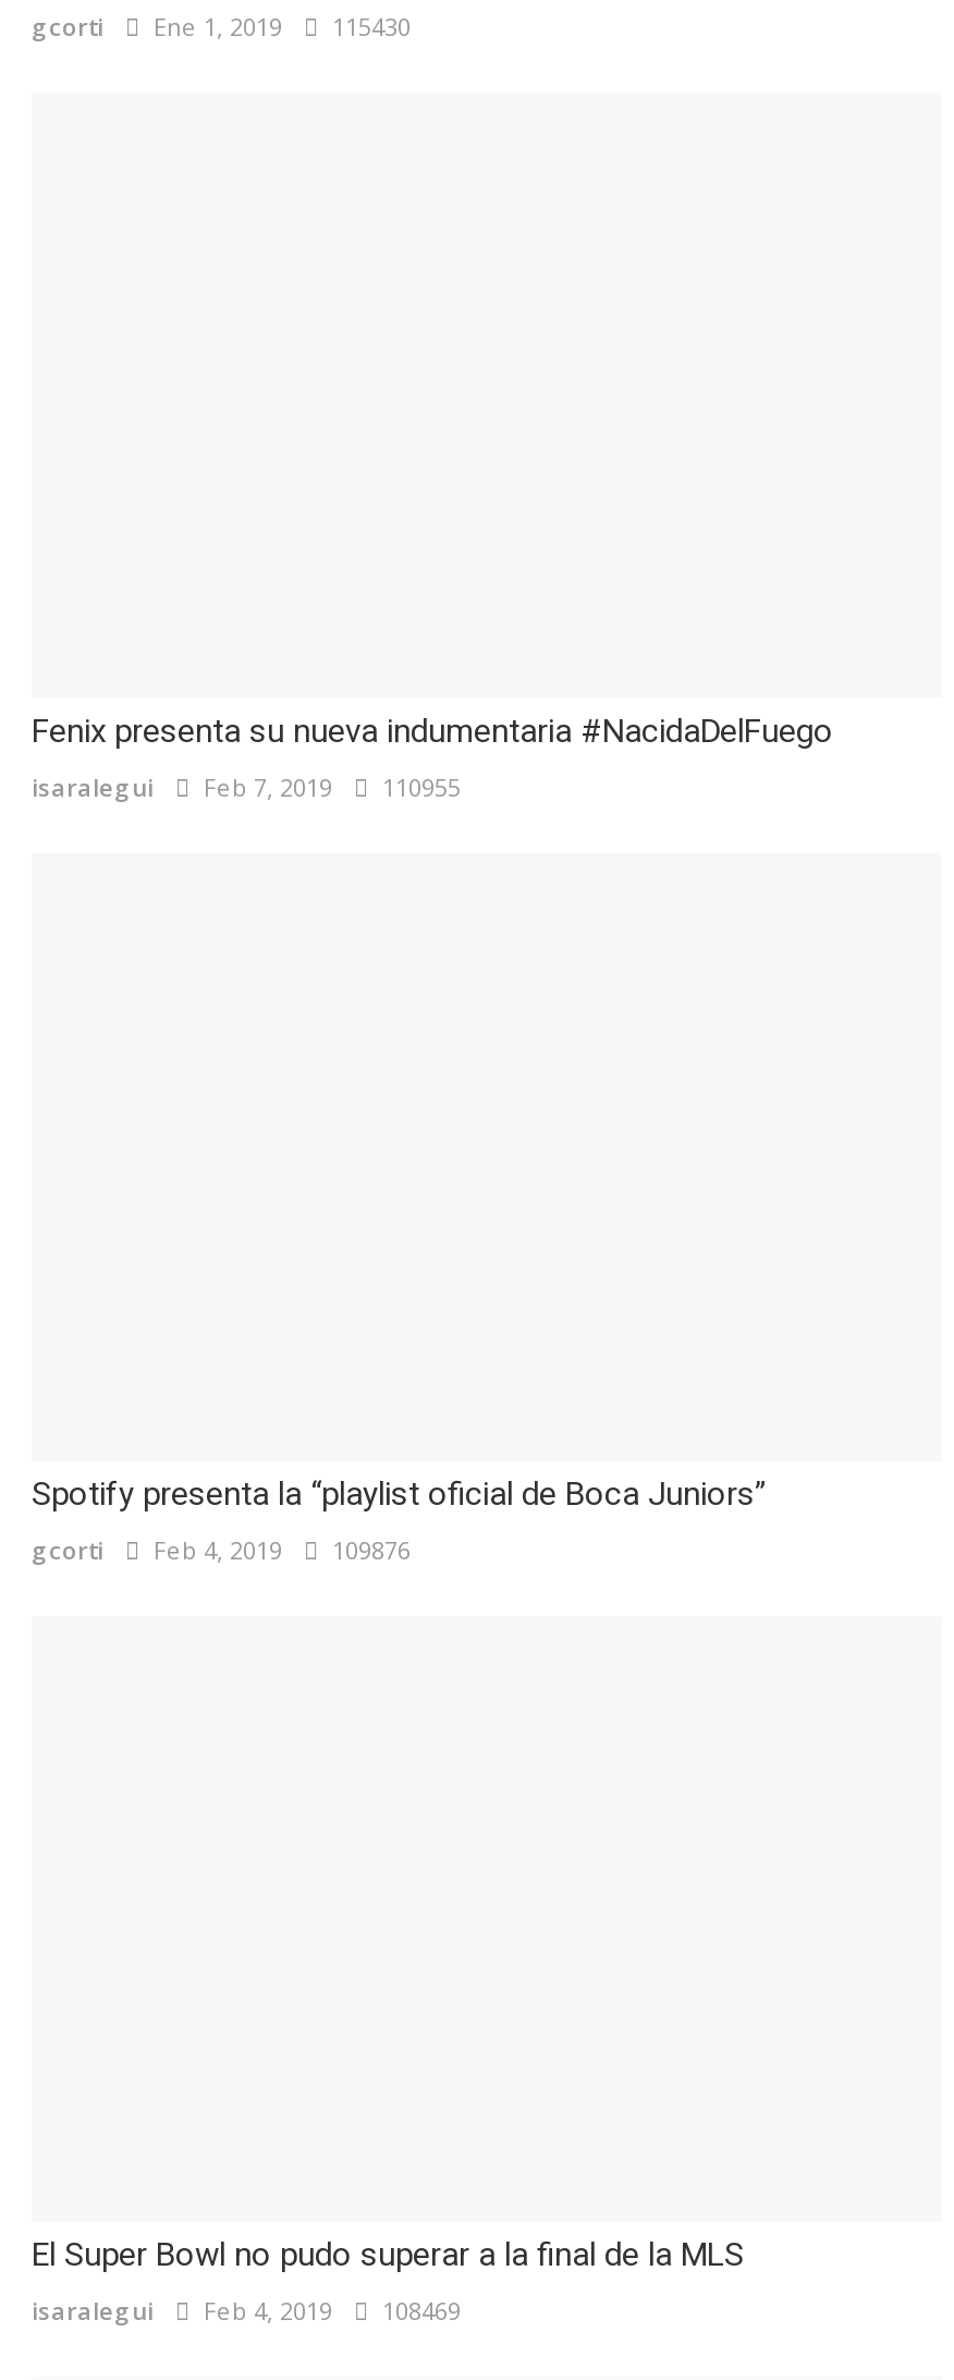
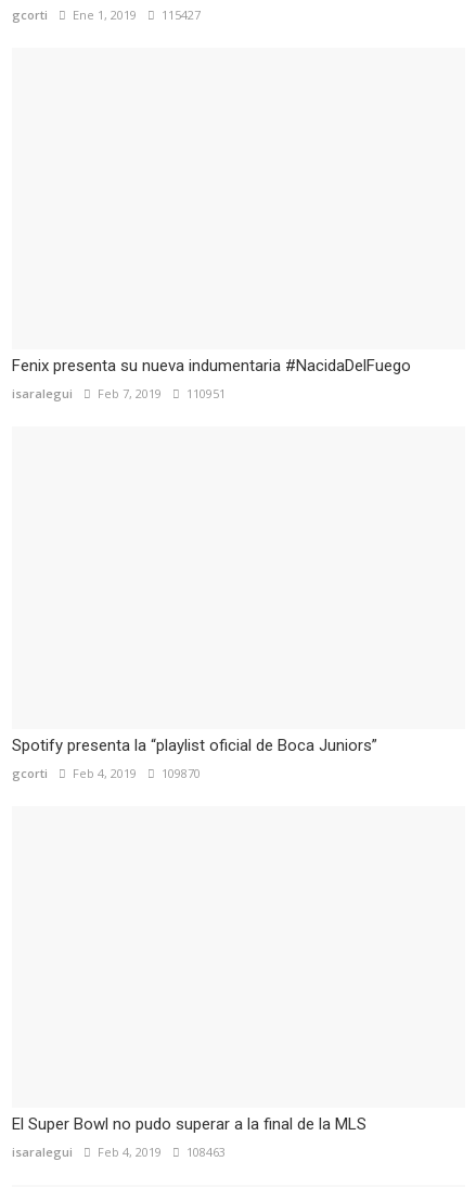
[32,10,411,42] gcorti Ene 1, 2019 115430 -> [12,6,201,23] gcorti Ene 1, 2019 115427
[32,771,461,804] isaralegui Feb 7, 2019 110955 -> [12,386,226,402] isaralegui Feb 7, 2019 110951
[32,1533,411,1566] gcorti Feb 4, 2019 109876 -> [12,765,201,781] gcorti Feb 4, 2019 109870
[32,2294,461,2327] isaralegui Feb 4, 2019 108469 -> [12,1144,226,1160] isaralegui Feb 4, 2019 108463

